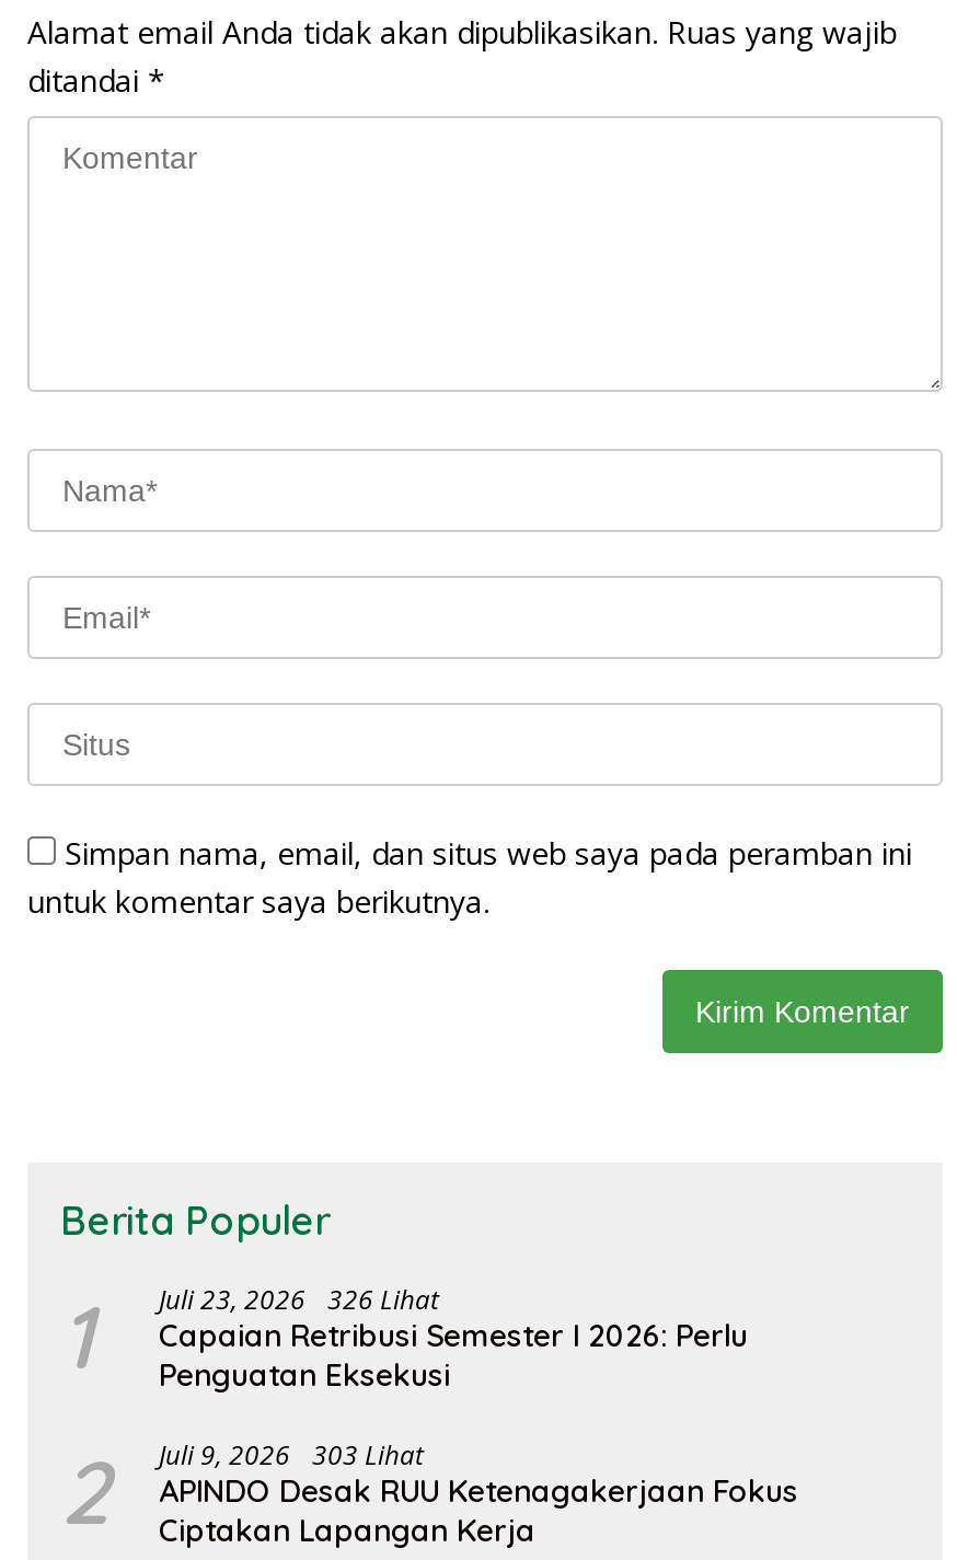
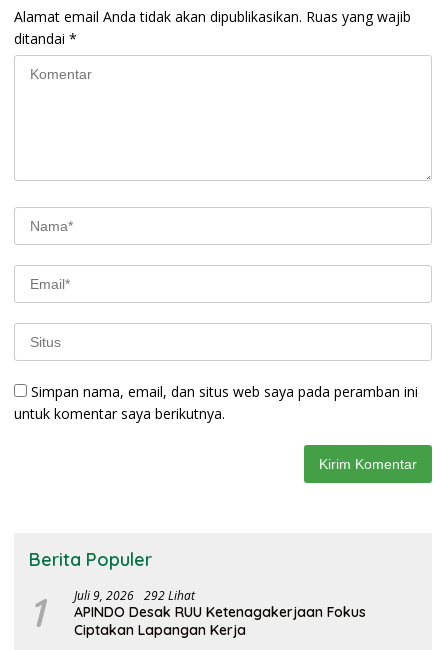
[60,1280,748,1545] Juli 23, 2026 326 Lihat | Capaian Retribusi Semester I 2026: Perlu | Penguatan Eksekusi | 2 | Juli 9, 2026 303 Lihat -> [74,586,195,603] Juli 9, 2026 292 Lihat

